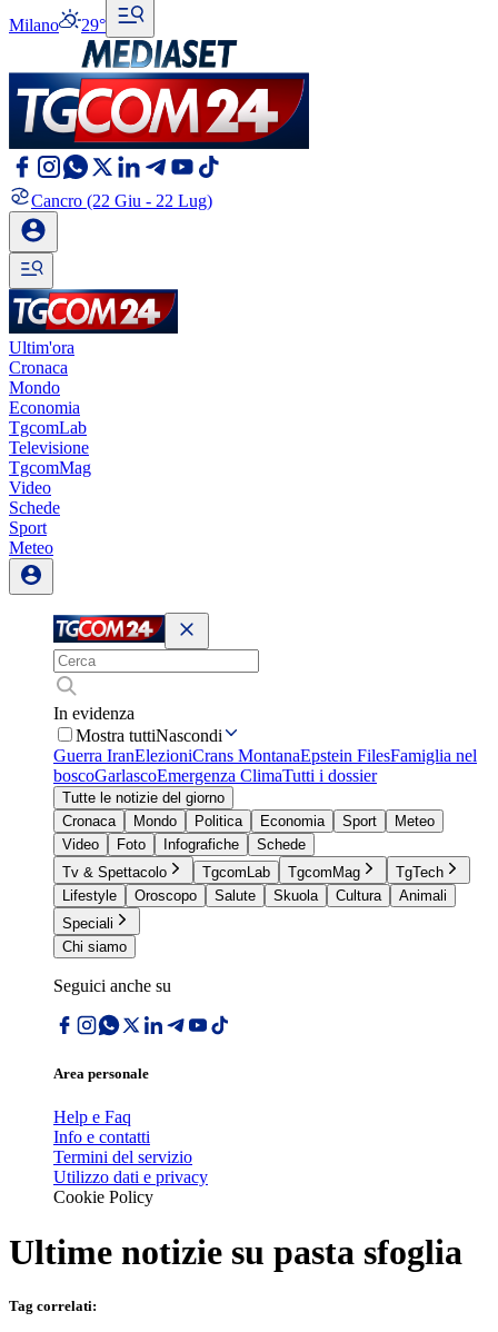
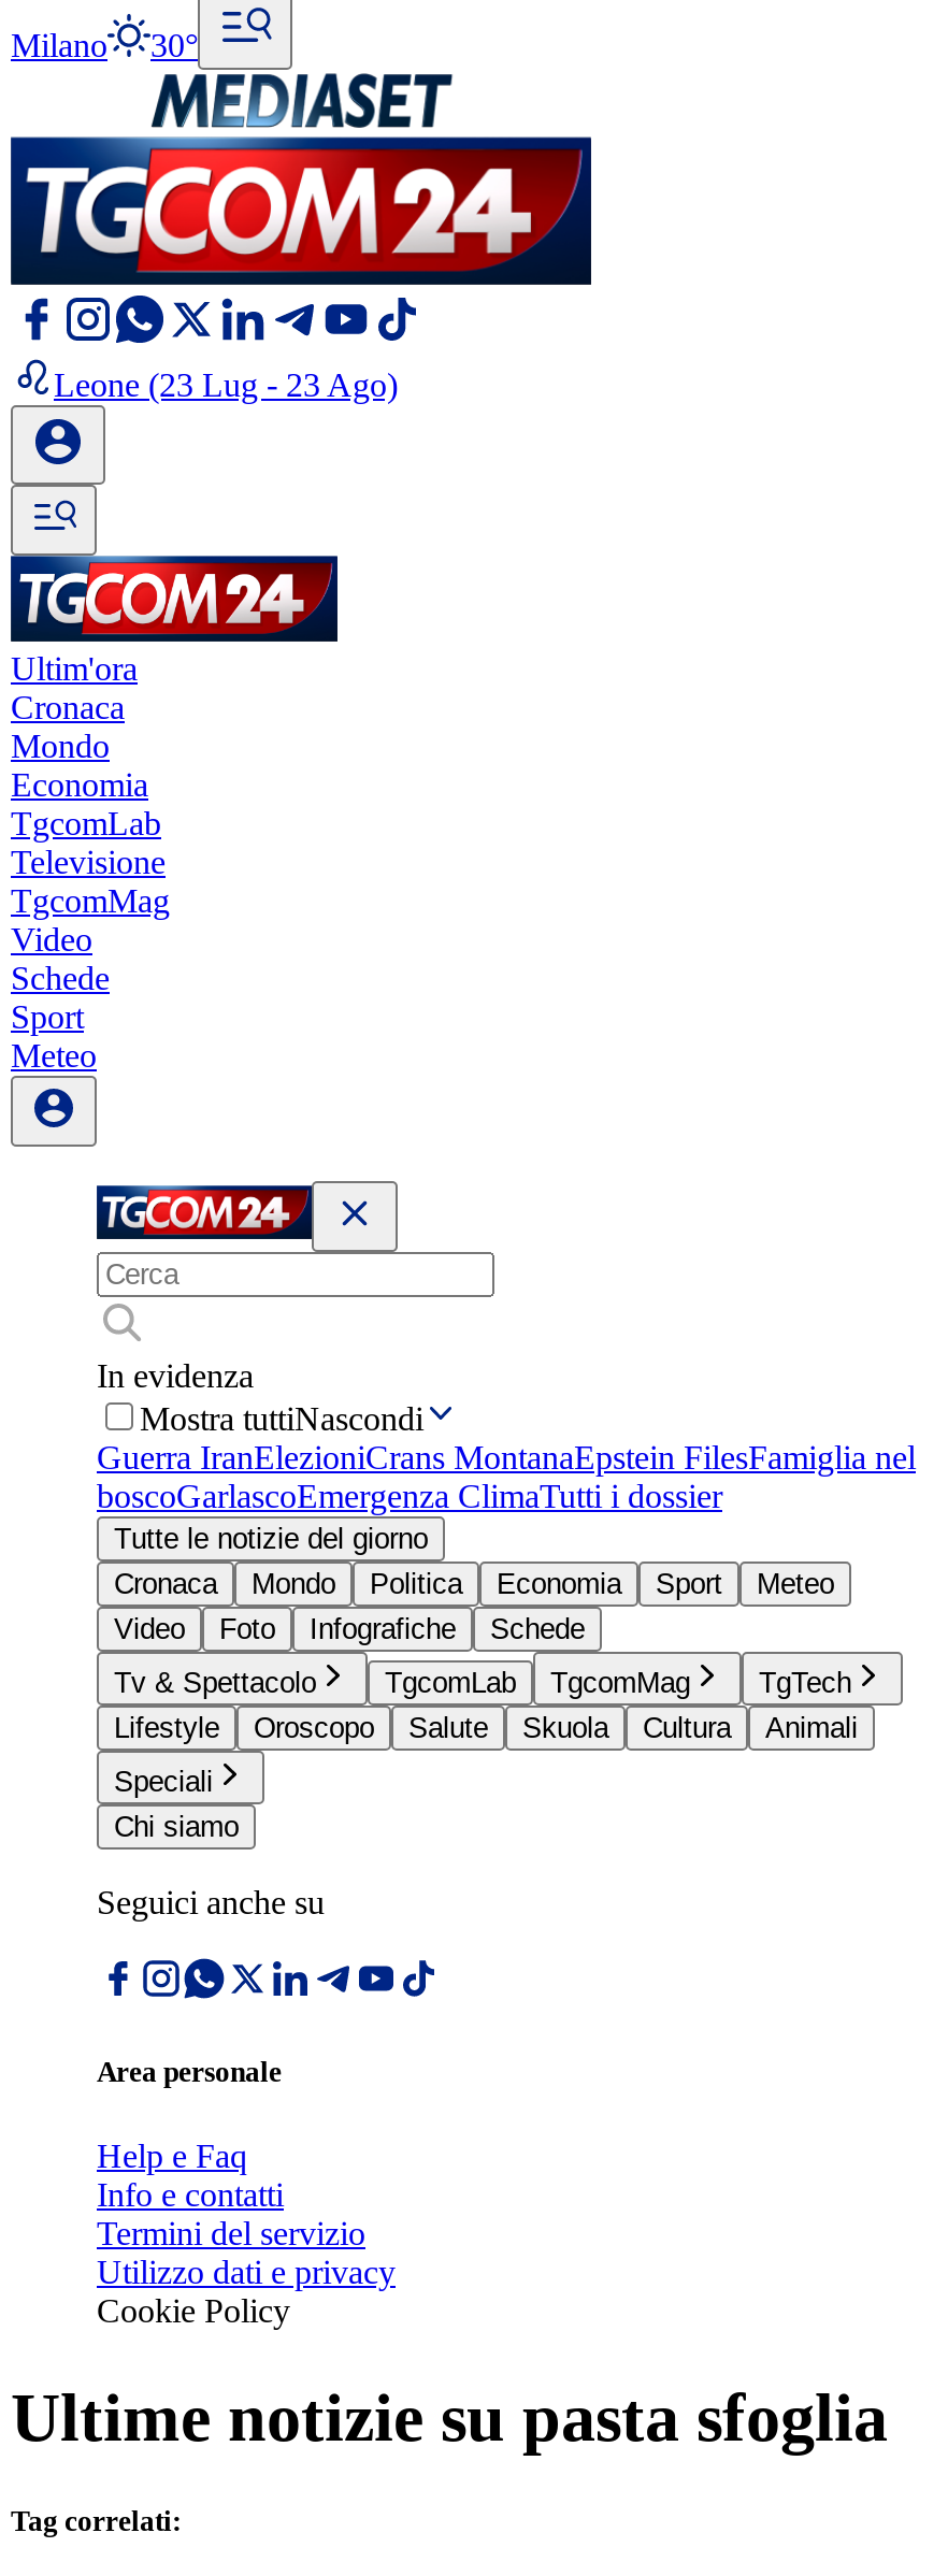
[9,16,106,34] Milano 29° -> [11,27,198,63] Milano 30°
[31,191,212,210] Cancro (22 Giu - 22 Lug) -> [54,366,398,403] Leone (23 Lug - 23 Ago)

